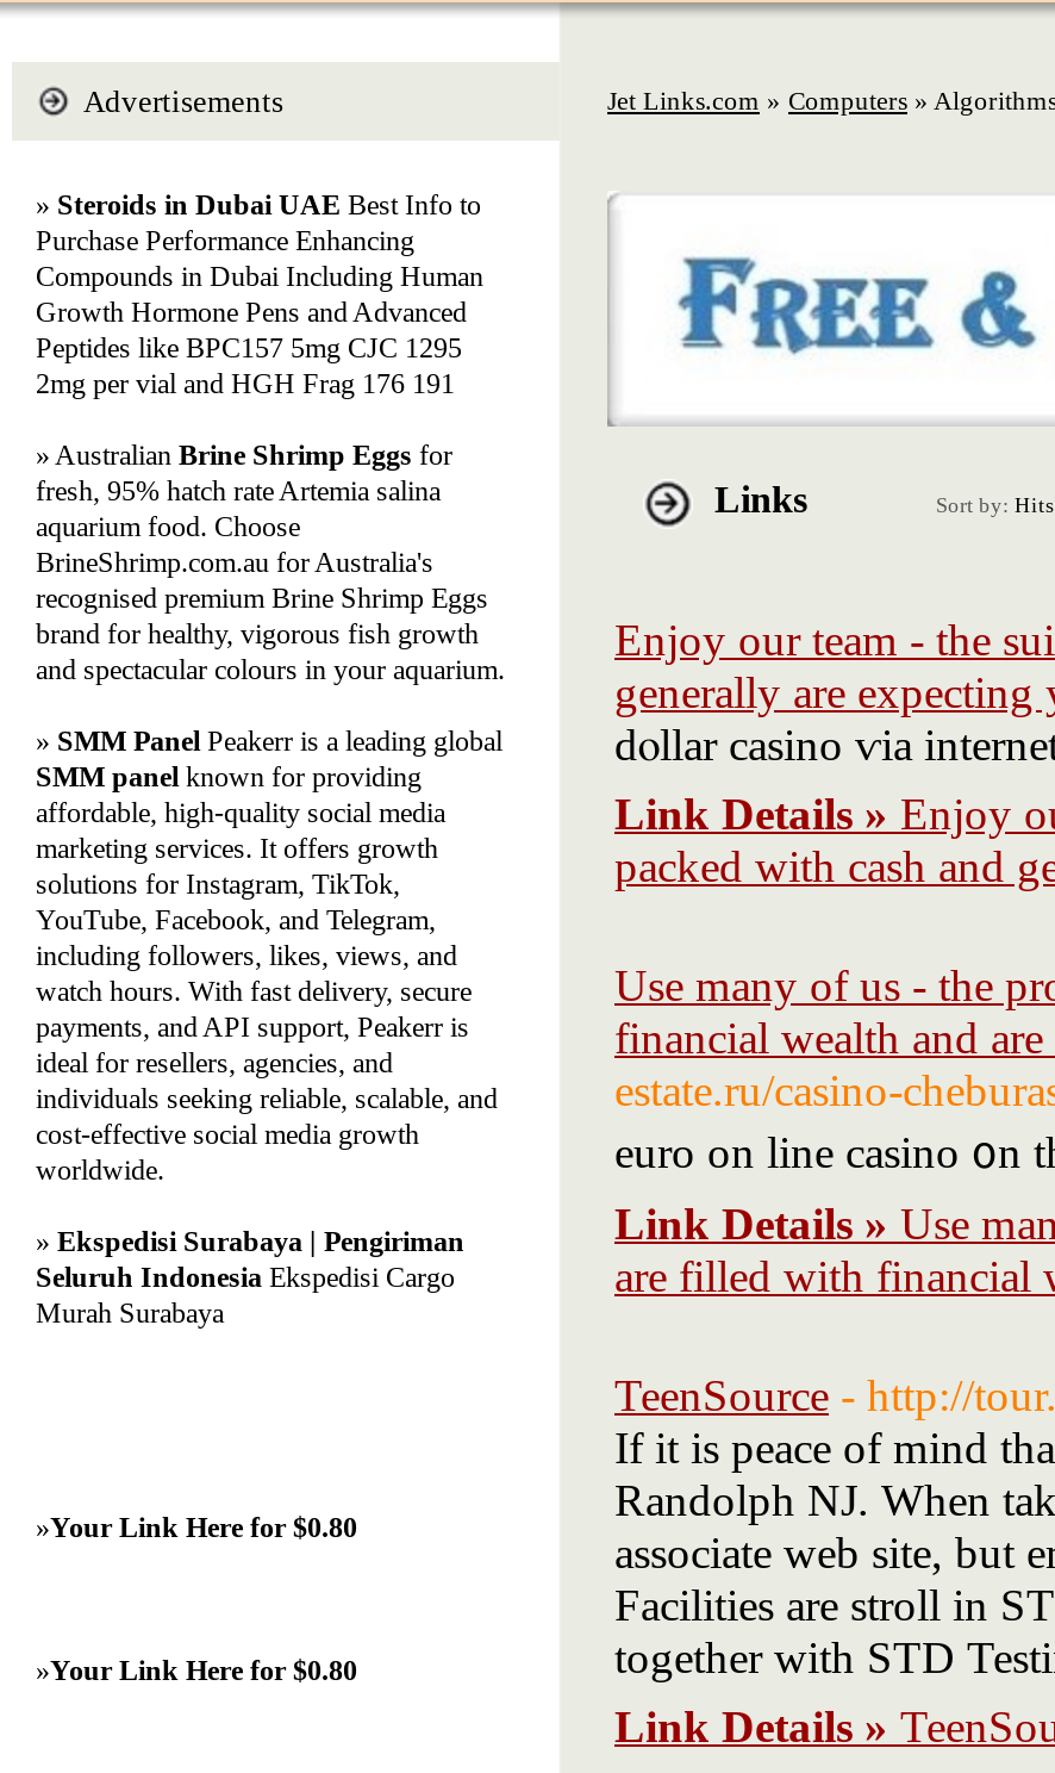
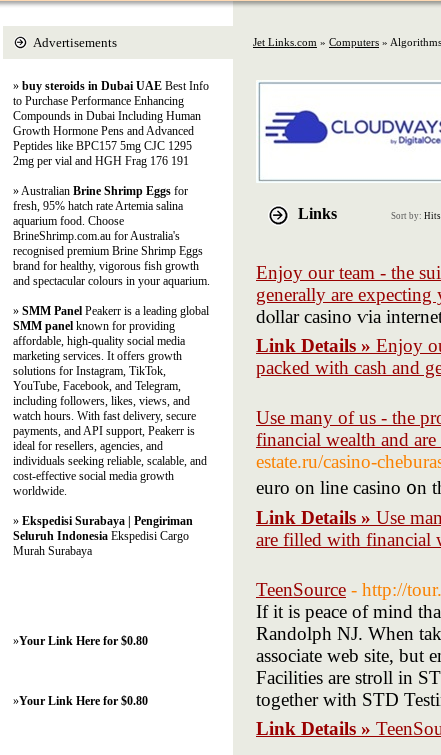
[36,188,481,257] » Steroids in Dubai UAE Best Info to | Purchase Performance Enhancing -> [13,79,209,108] » buy steroids in Dubai UAE Best Info | to Purchase Performance Enhancing
[605,195,1048,427] [image] -> [257,82,438,182] [image]

